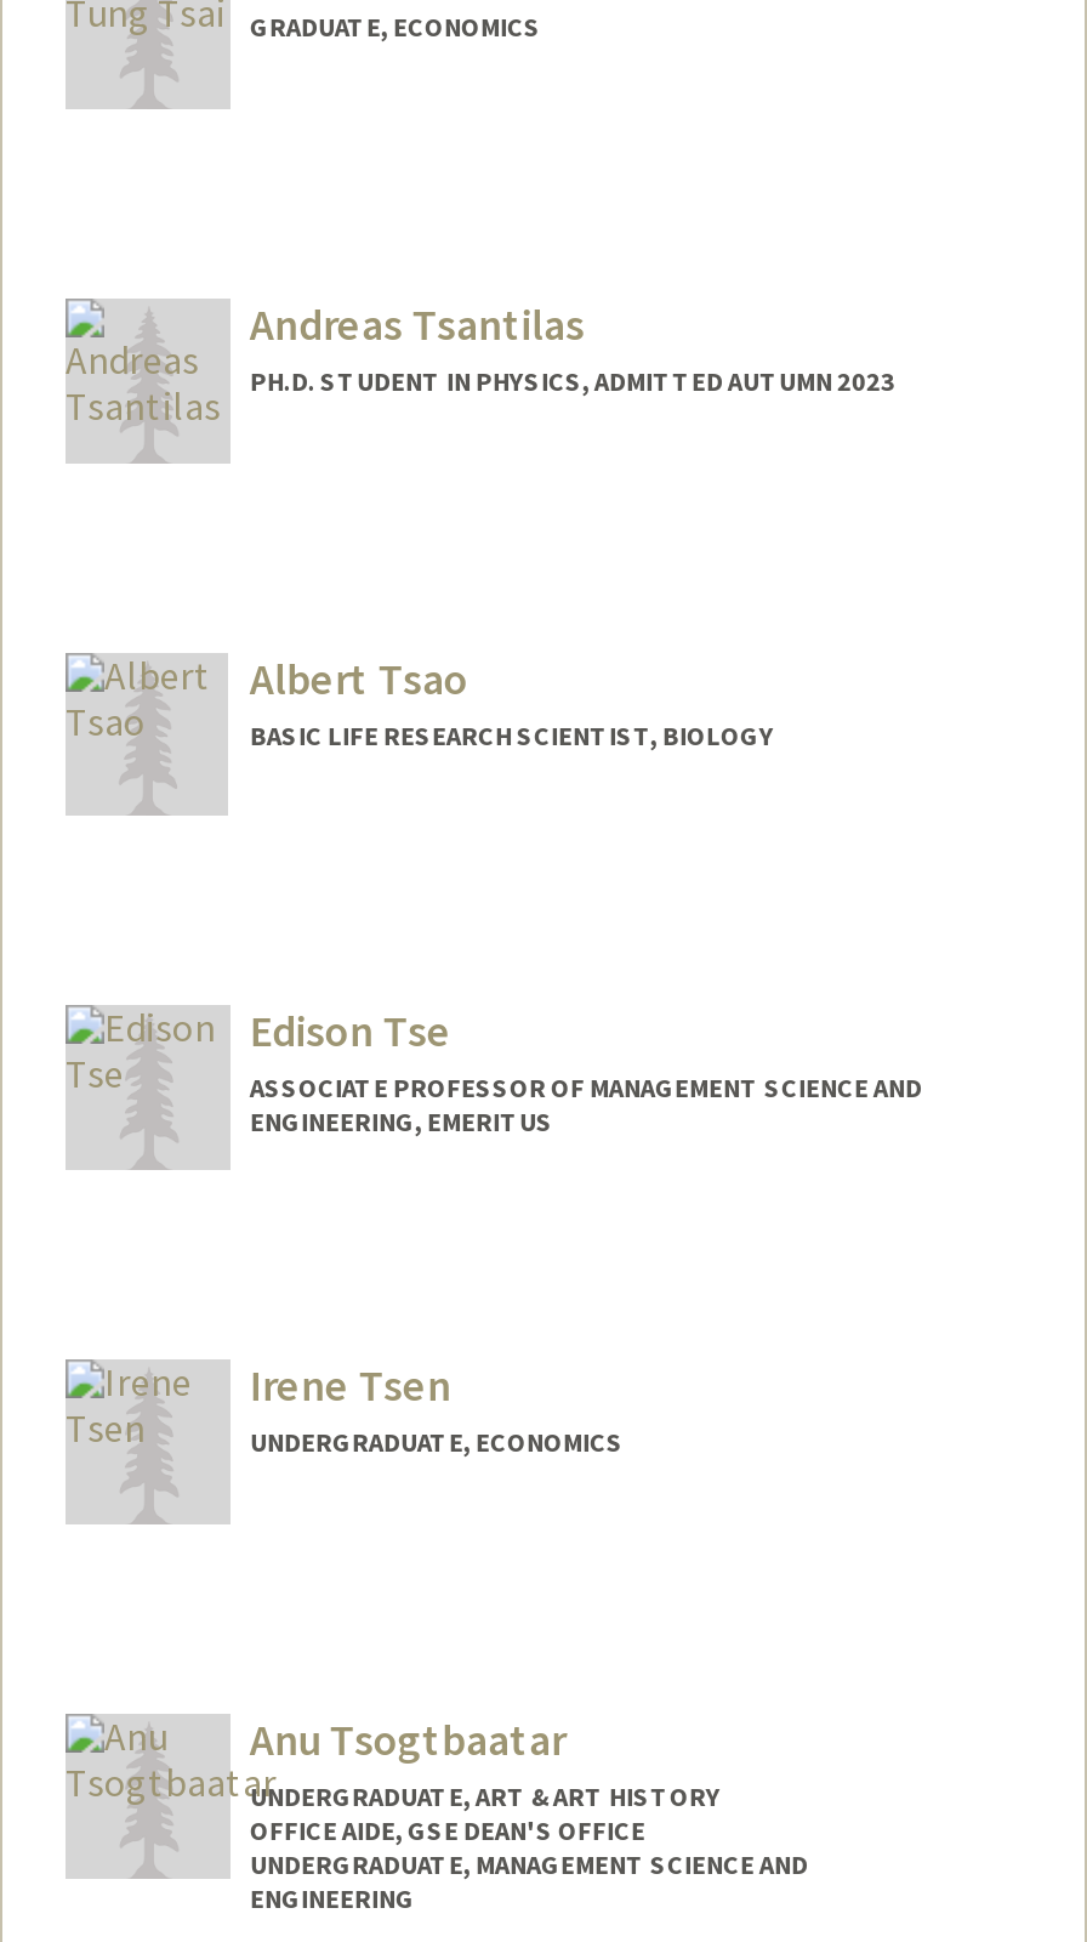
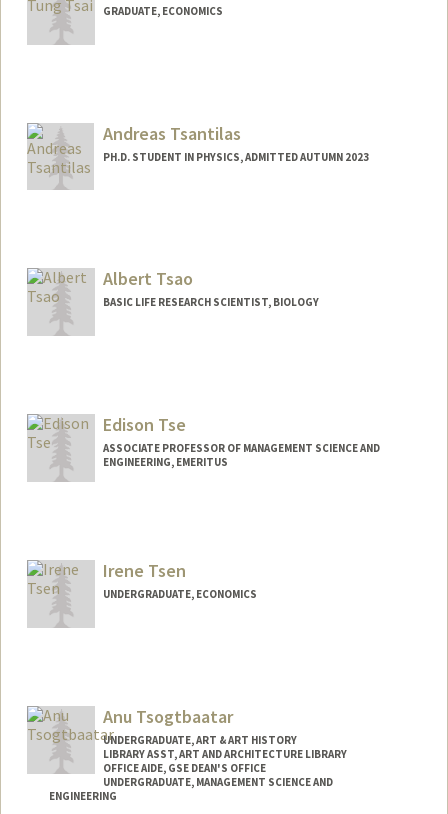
none -> [103,747,347,761] LIBRARY ASST, ART AND ARCHITECTURE LIBRARY

